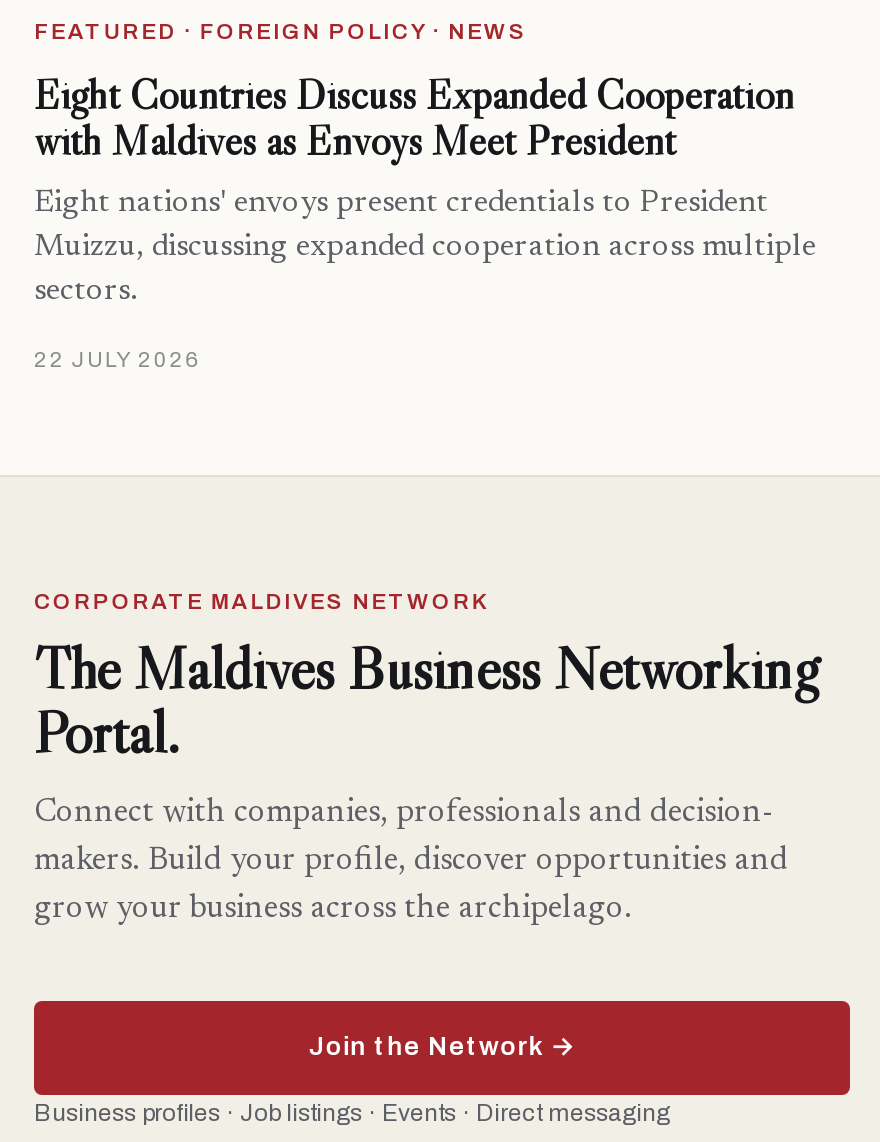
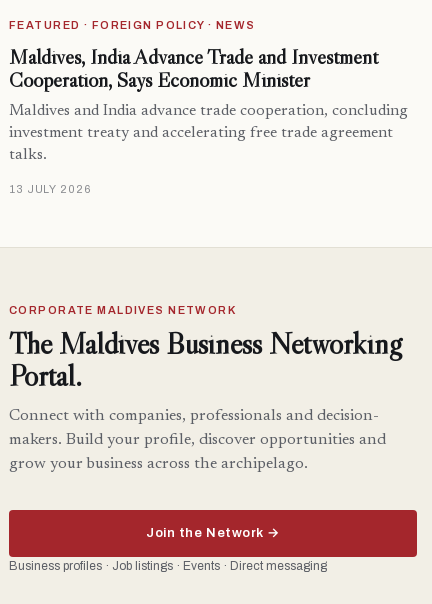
[34,69,794,219] Eight Countries Discuss Expanded Cooperation | with Maldives as Envoys Meet President | Eight nations' envoys present credentials to President -> [9,44,408,119] Maldives, India Advance Trade and Investment | Cooperation, Says Economic Minister | Maldives and India advance trade cooperation, concluding
[34,233,816,263] Muizzu, discussing expanded cooperation across multiple -> [9,126,393,141] investment treaty and accelerating free trade agreement
[34,277,138,307] sectors. -> [9,148,47,163] talks.
[34,347,201,371] 22 JULY 2026 -> [9,183,92,195] 13 JULY 2026

